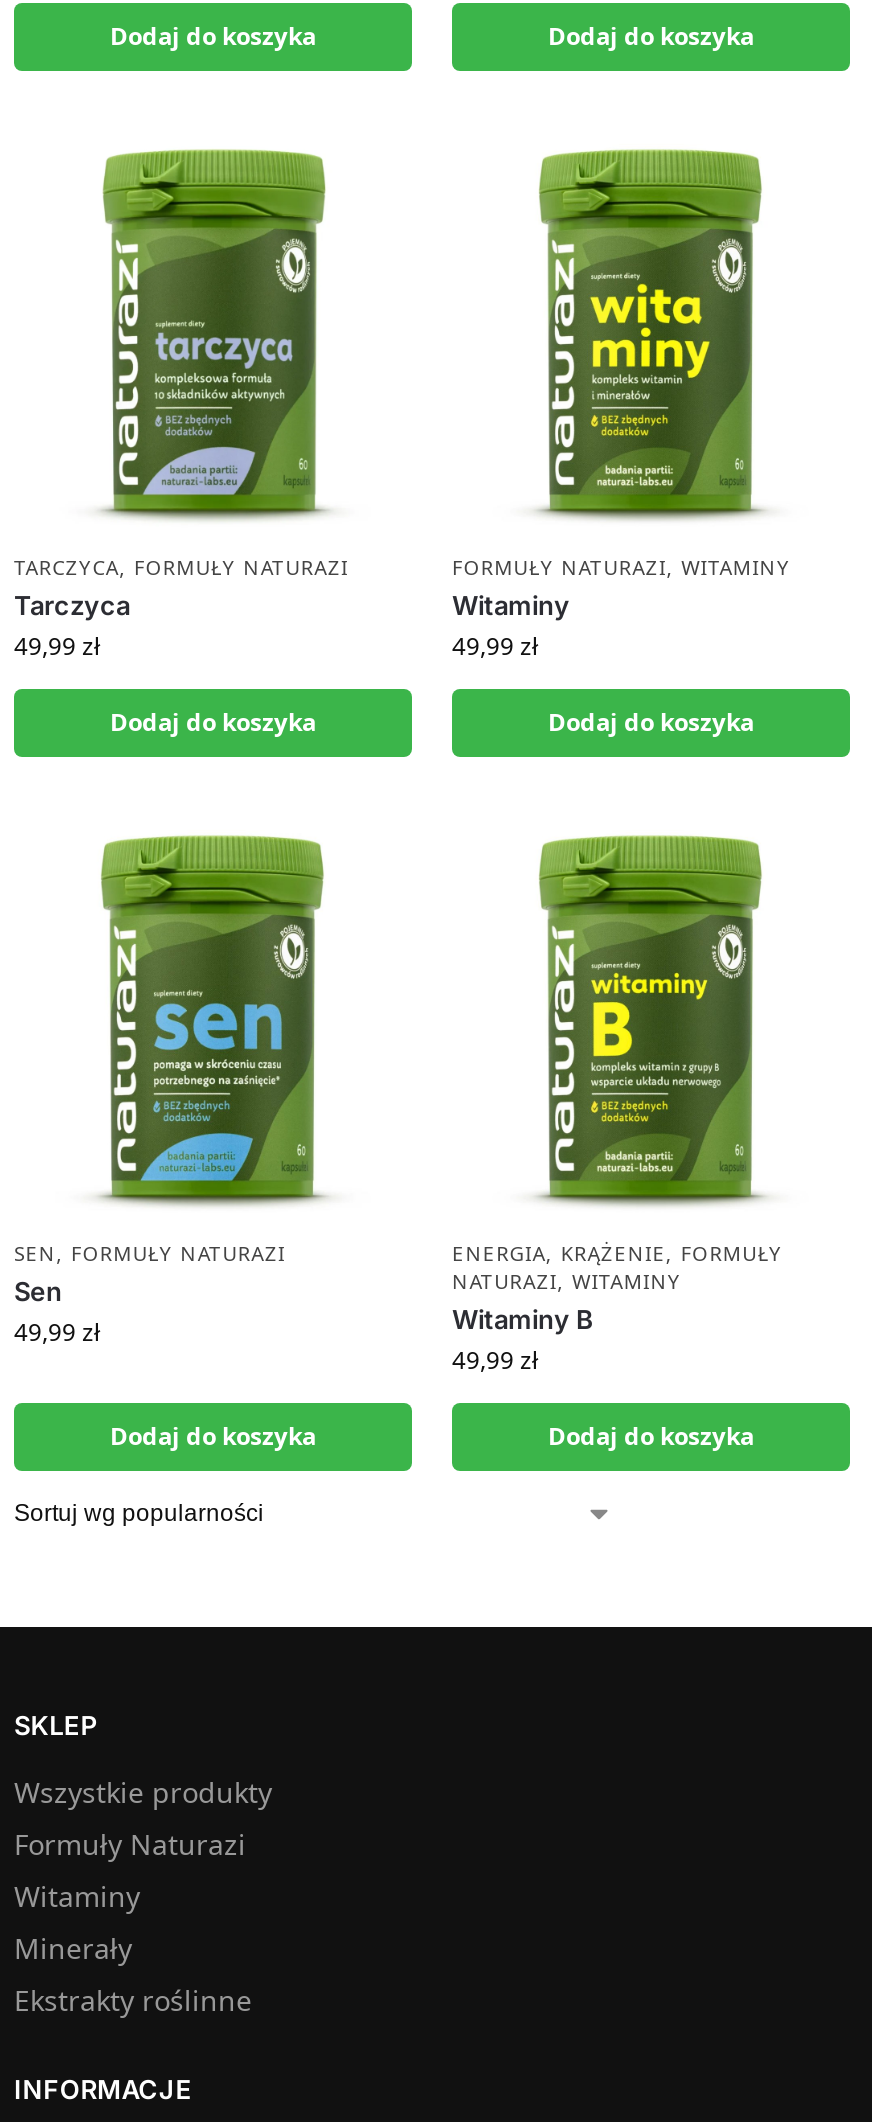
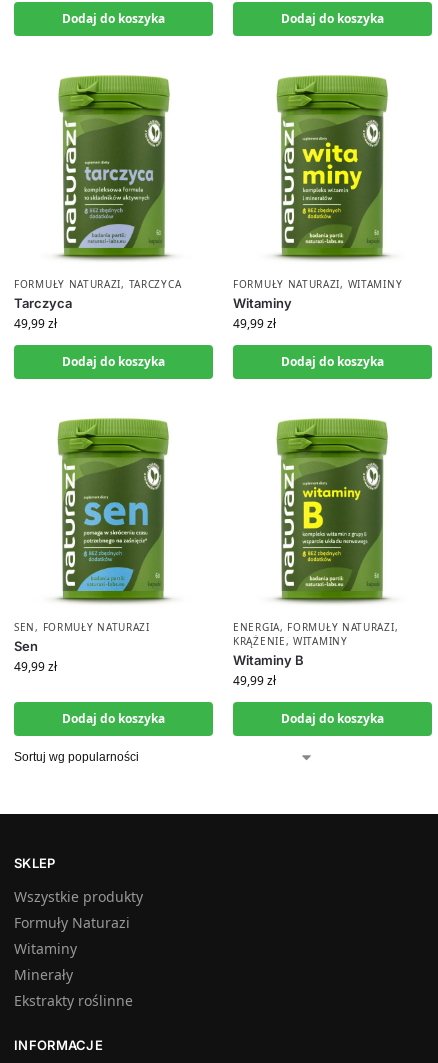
[14,553,348,581] TARCZYCA, FORMUŁY NATURAZI -> [14,277,181,291] FORMUŁY NATURAZI, TARCZYCA
[452,1239,782,1267] ENERGIA, KRĄŻENIE, FORMUŁY -> [233,620,398,634] ENERGIA, FORMUŁY NATURAZI,
[452,1267,681,1295] NATURAZI, WITAMINY -> [233,634,348,648] KRĄŻENIE, WITAMINY

